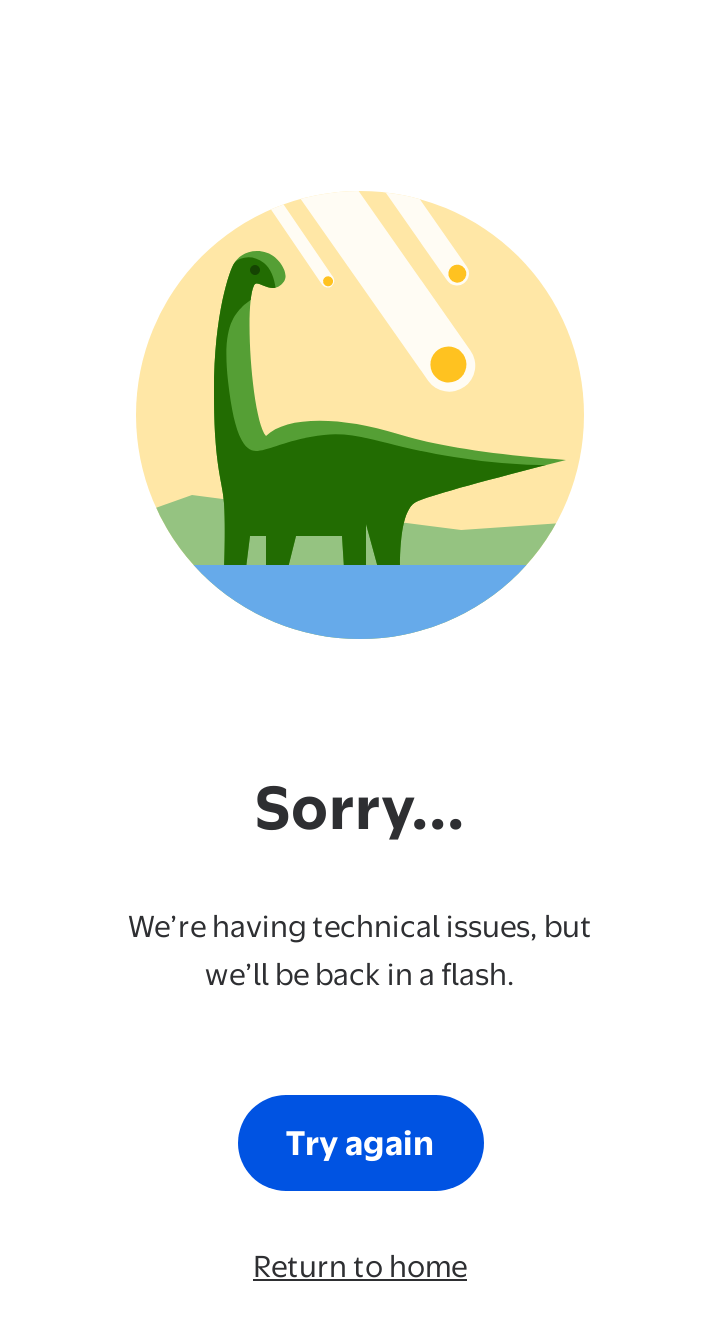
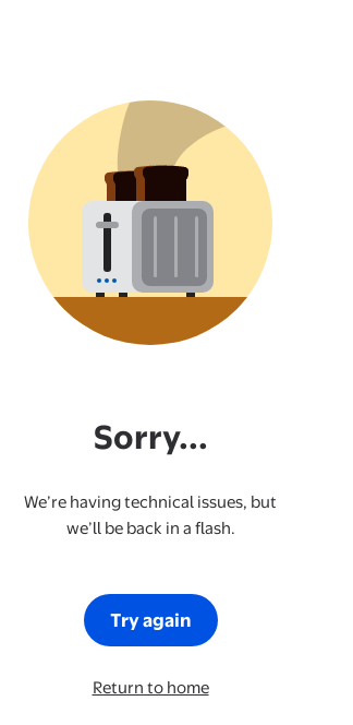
[156,193,564,641] [image] -> [40,100,258,346] [image]

